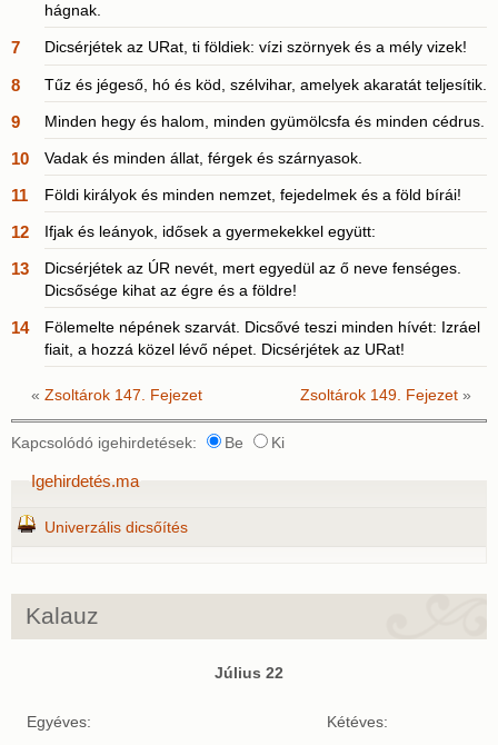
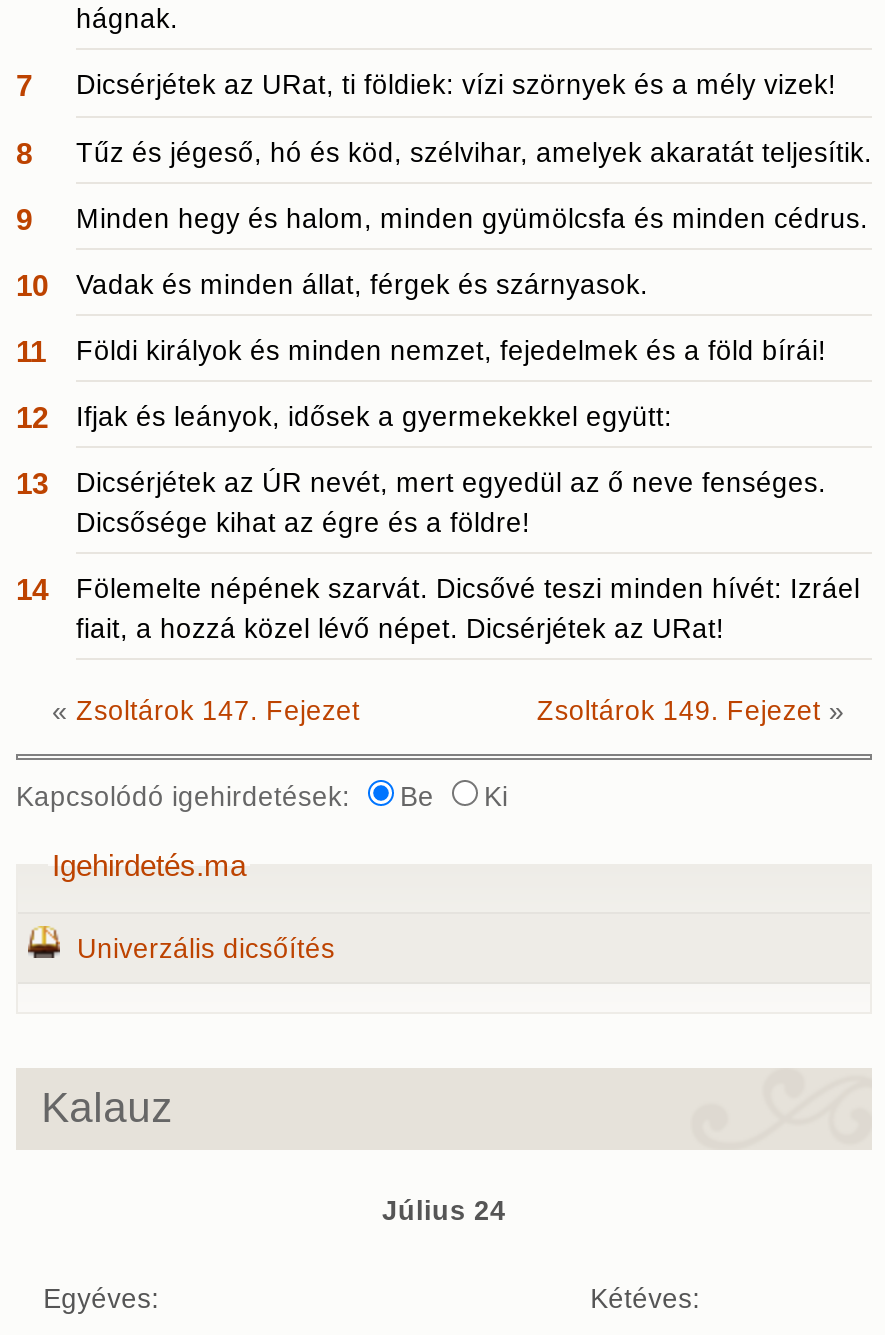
[215,665,283,682] Július 22 -> [382,1196,506,1226] Július 24

